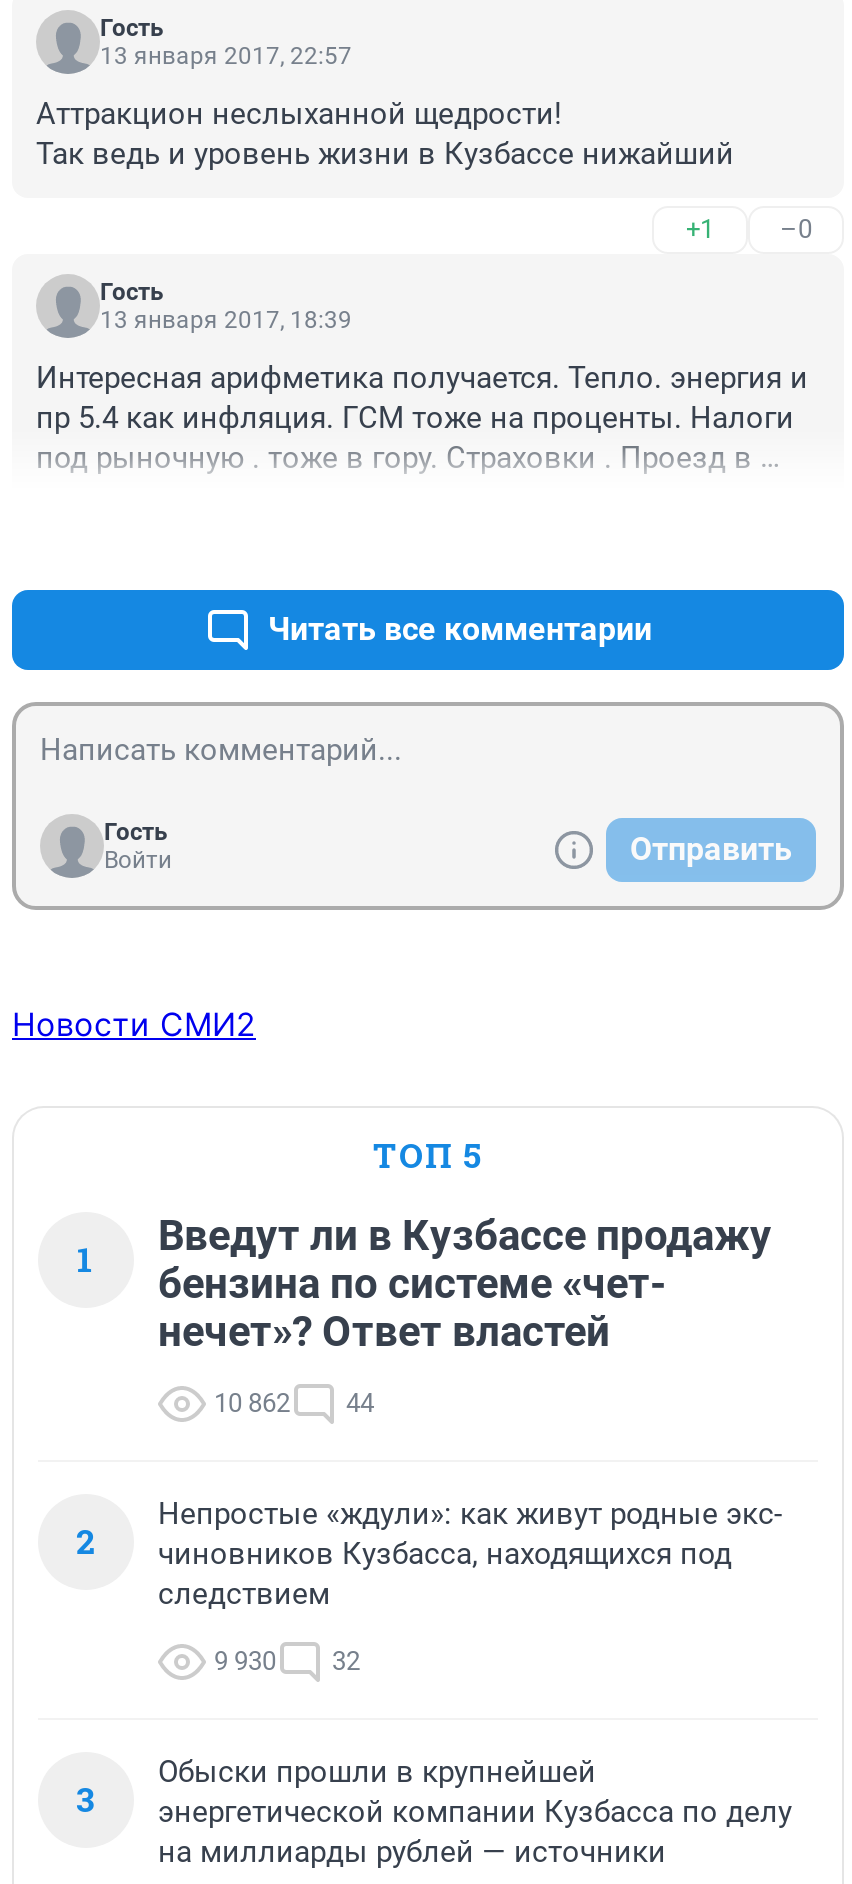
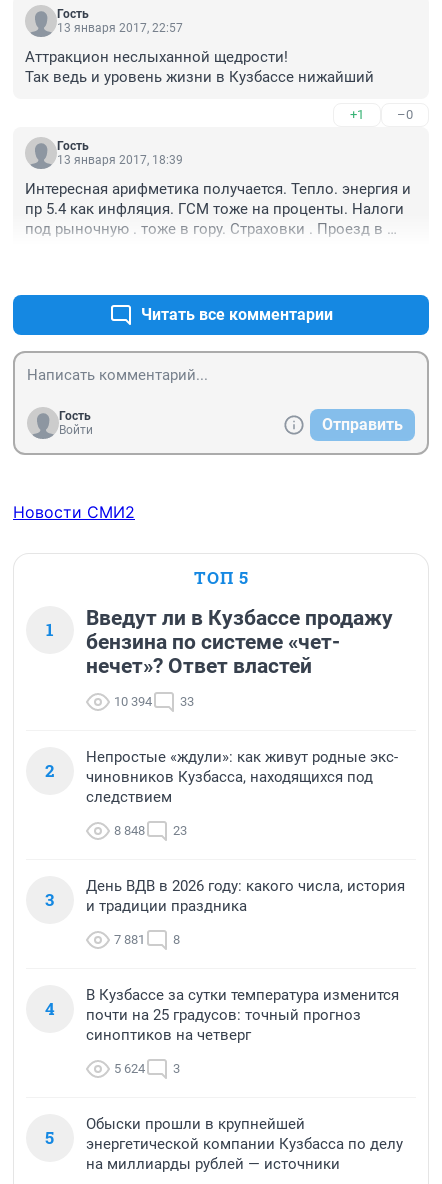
[214,1387,290,1417] 10 862 -> [114,694,152,709] 10 394
[346,1387,374,1417] 44 -> [180,694,194,709] 33
none -> [44,877,405,1020] День ВДВ в 2026 году: какого числа, история | и традиции праздника | 7 881 | 8 | 4
[214,1645,276,1675] 9 930 -> [114,823,145,838] 8 848
[332,1645,360,1675] 32 -> [173,823,187,838] 23
none -> [45,986,399,1149] В Кузбассе за сутки температура изменится | почти на 25 градусов: точный прогноз | синоптиков на четверг | 5 624 | 3 | 5

